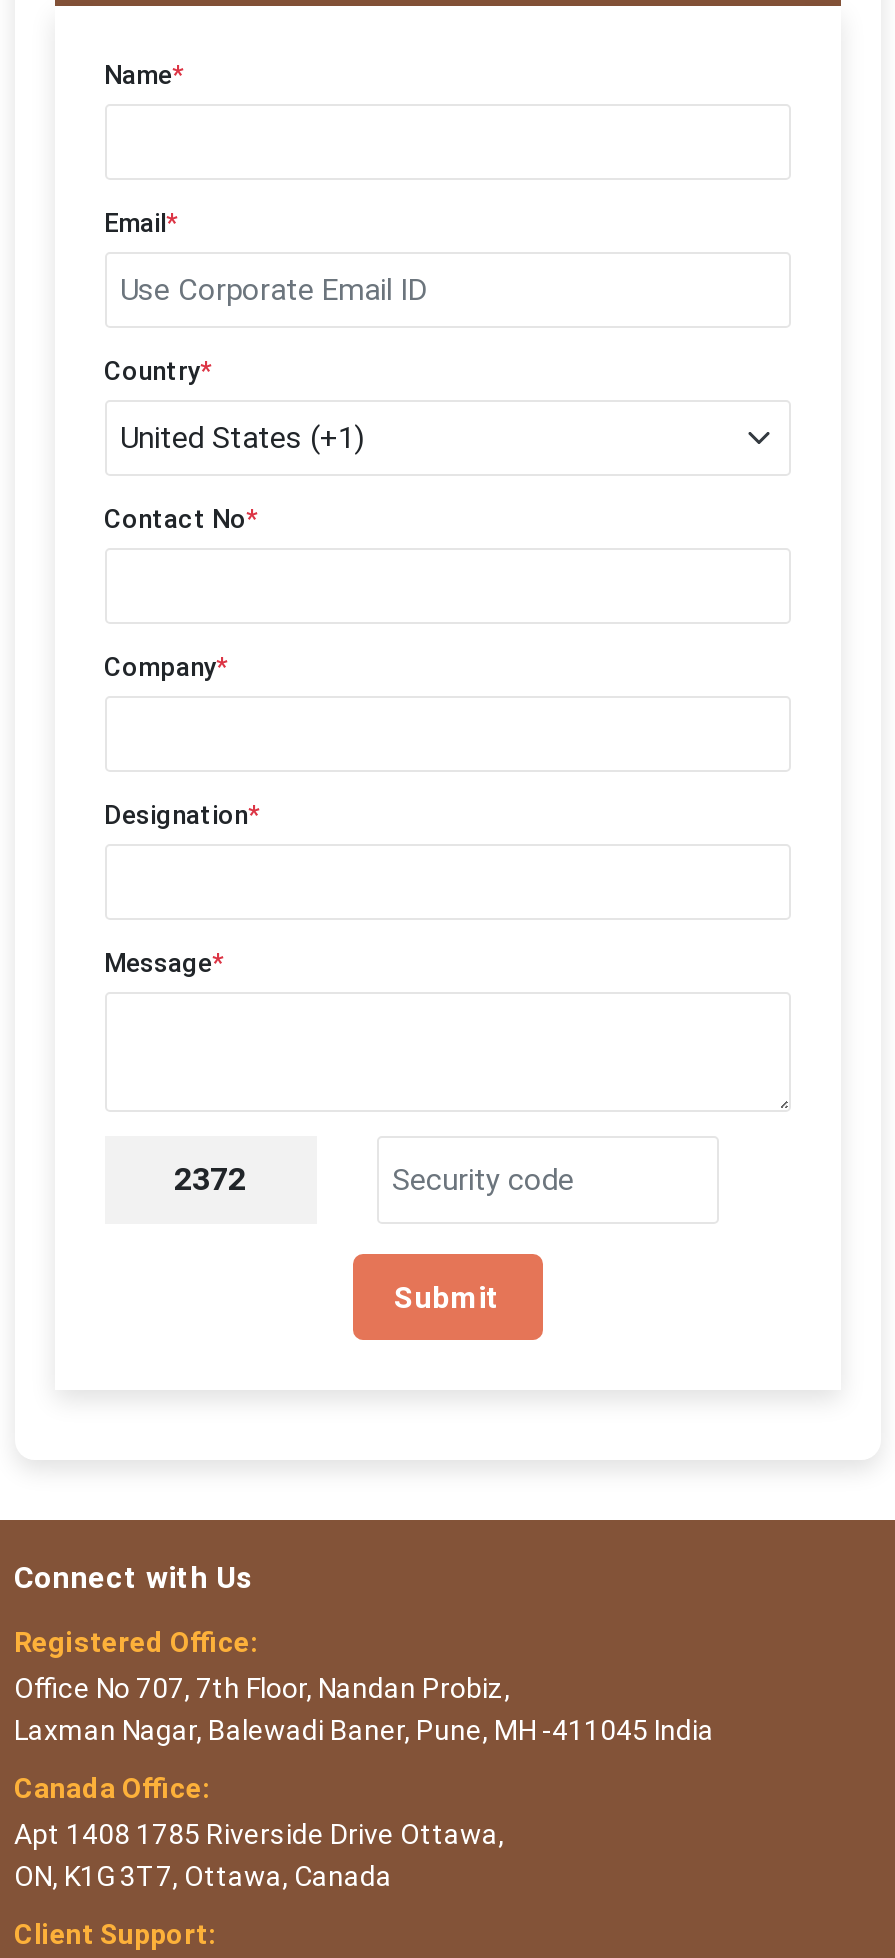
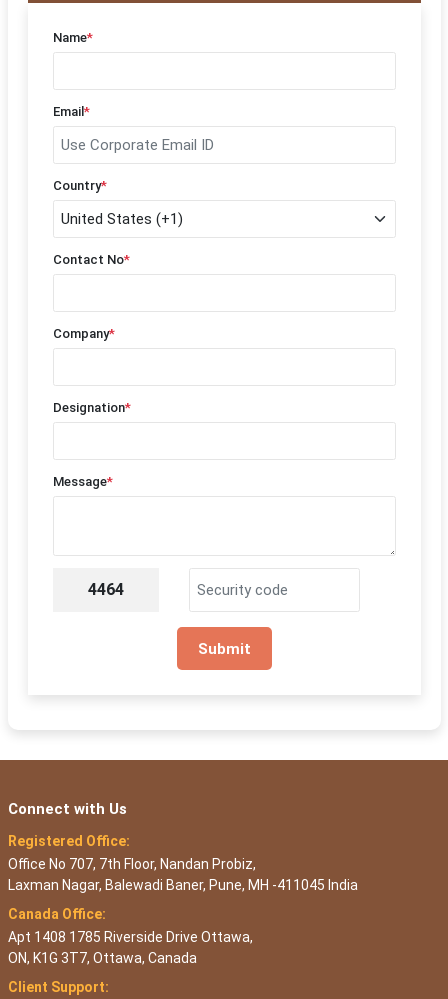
[174,1160,246,1198] 2372 -> [87,580,123,599] 4464

